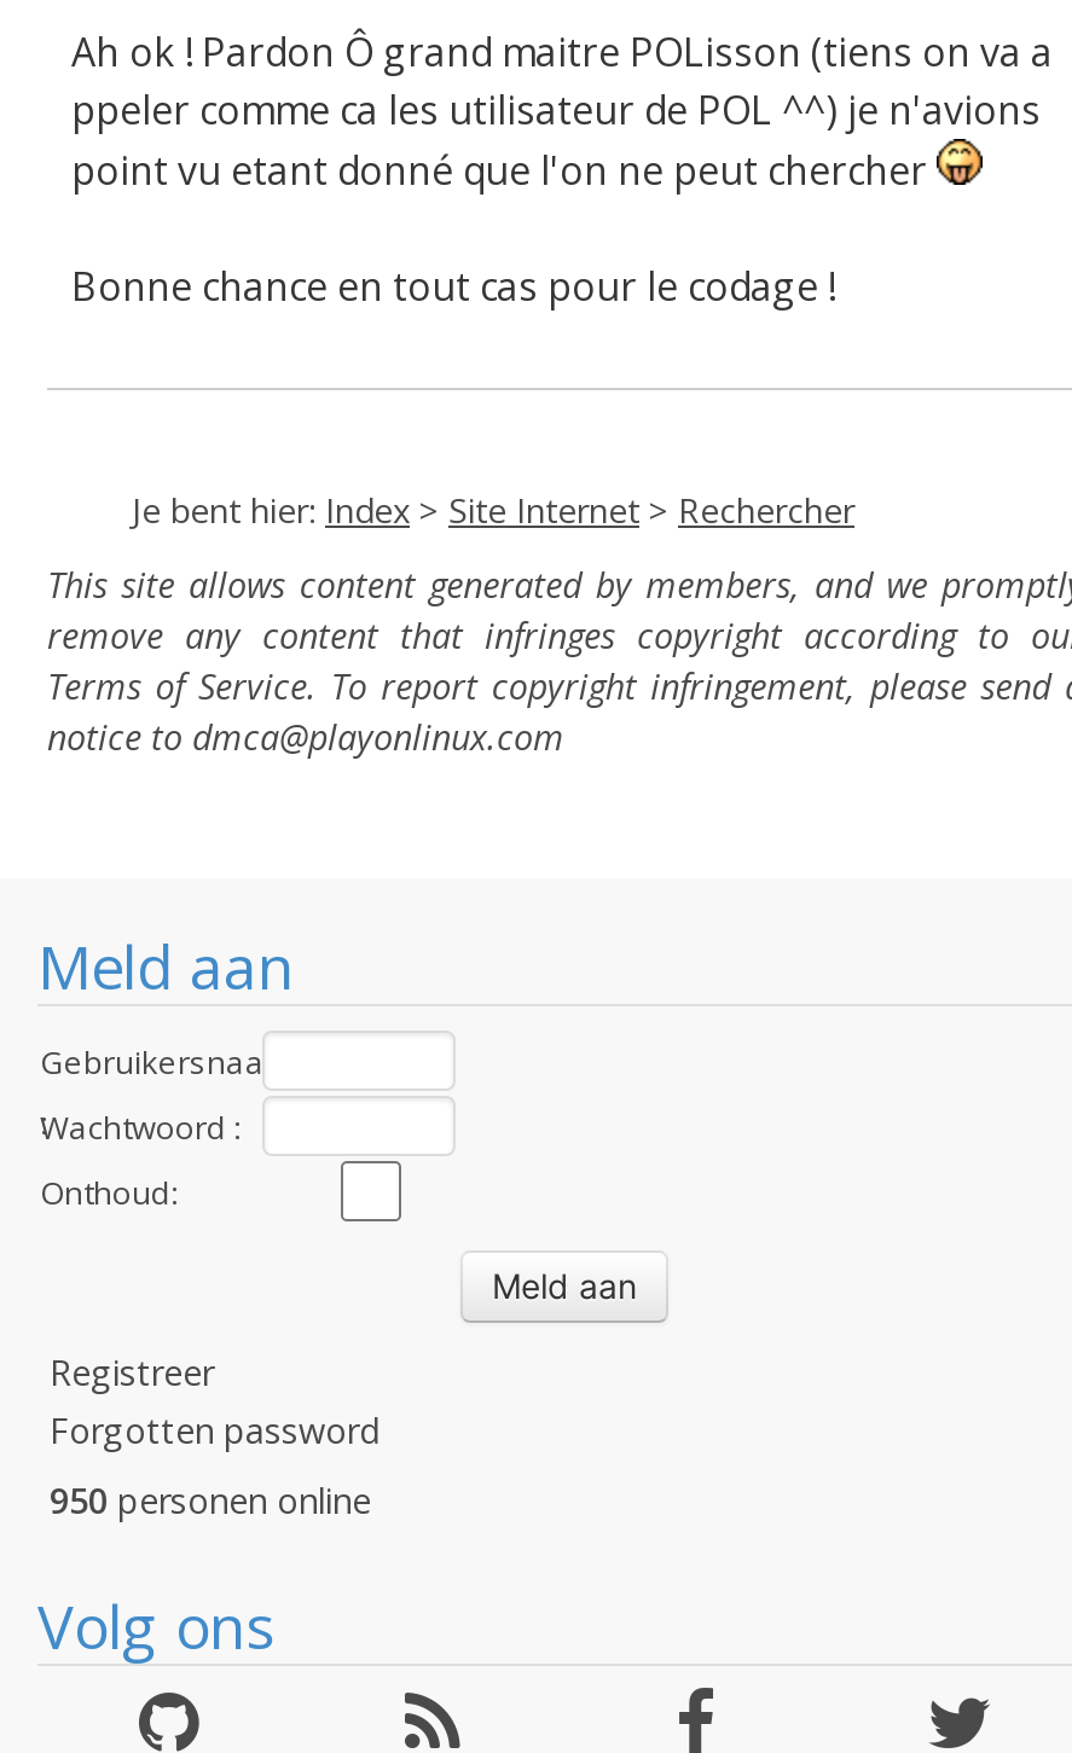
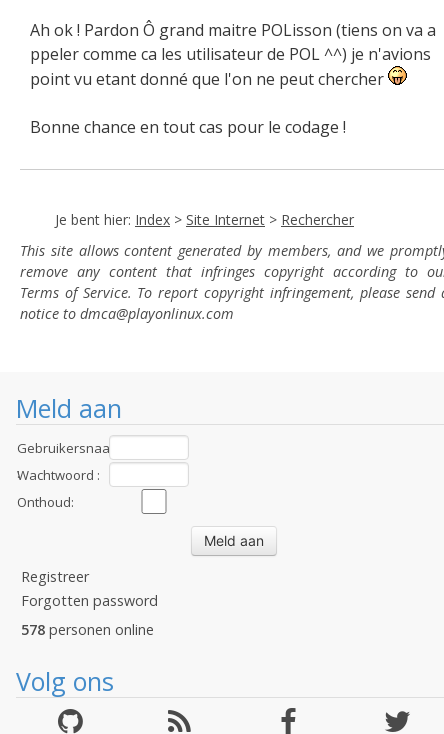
[50,1478,371,1523] 950 personen online -> [21,620,154,639] 578 personen online

